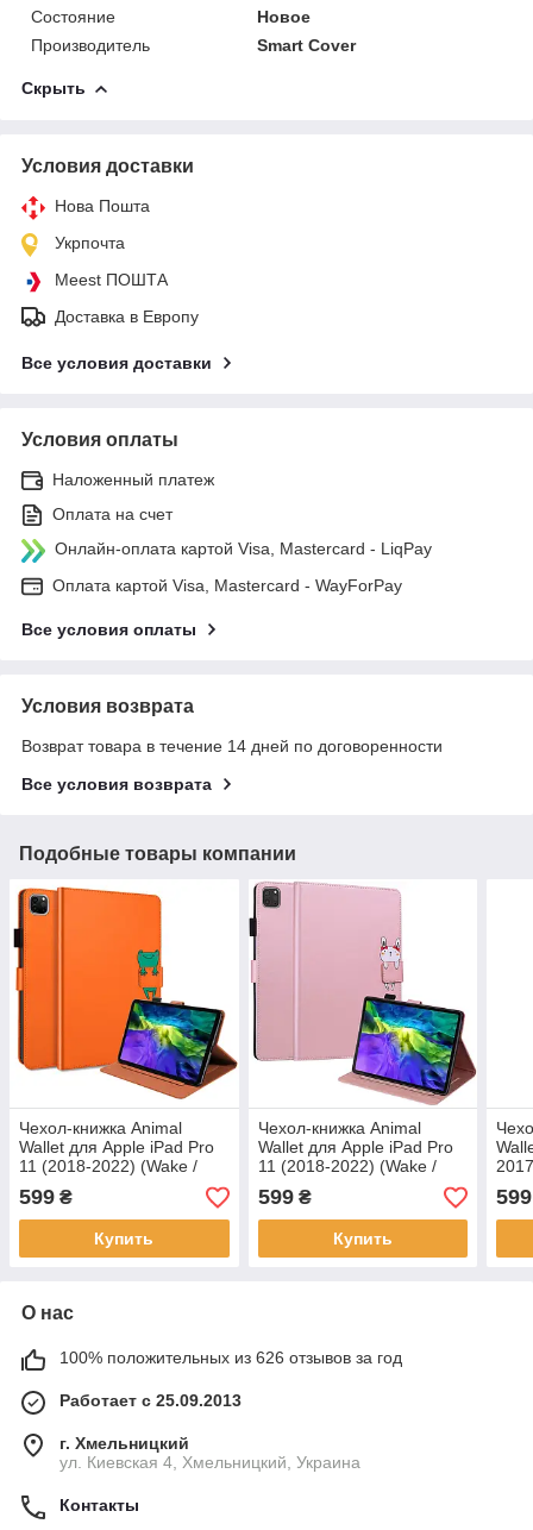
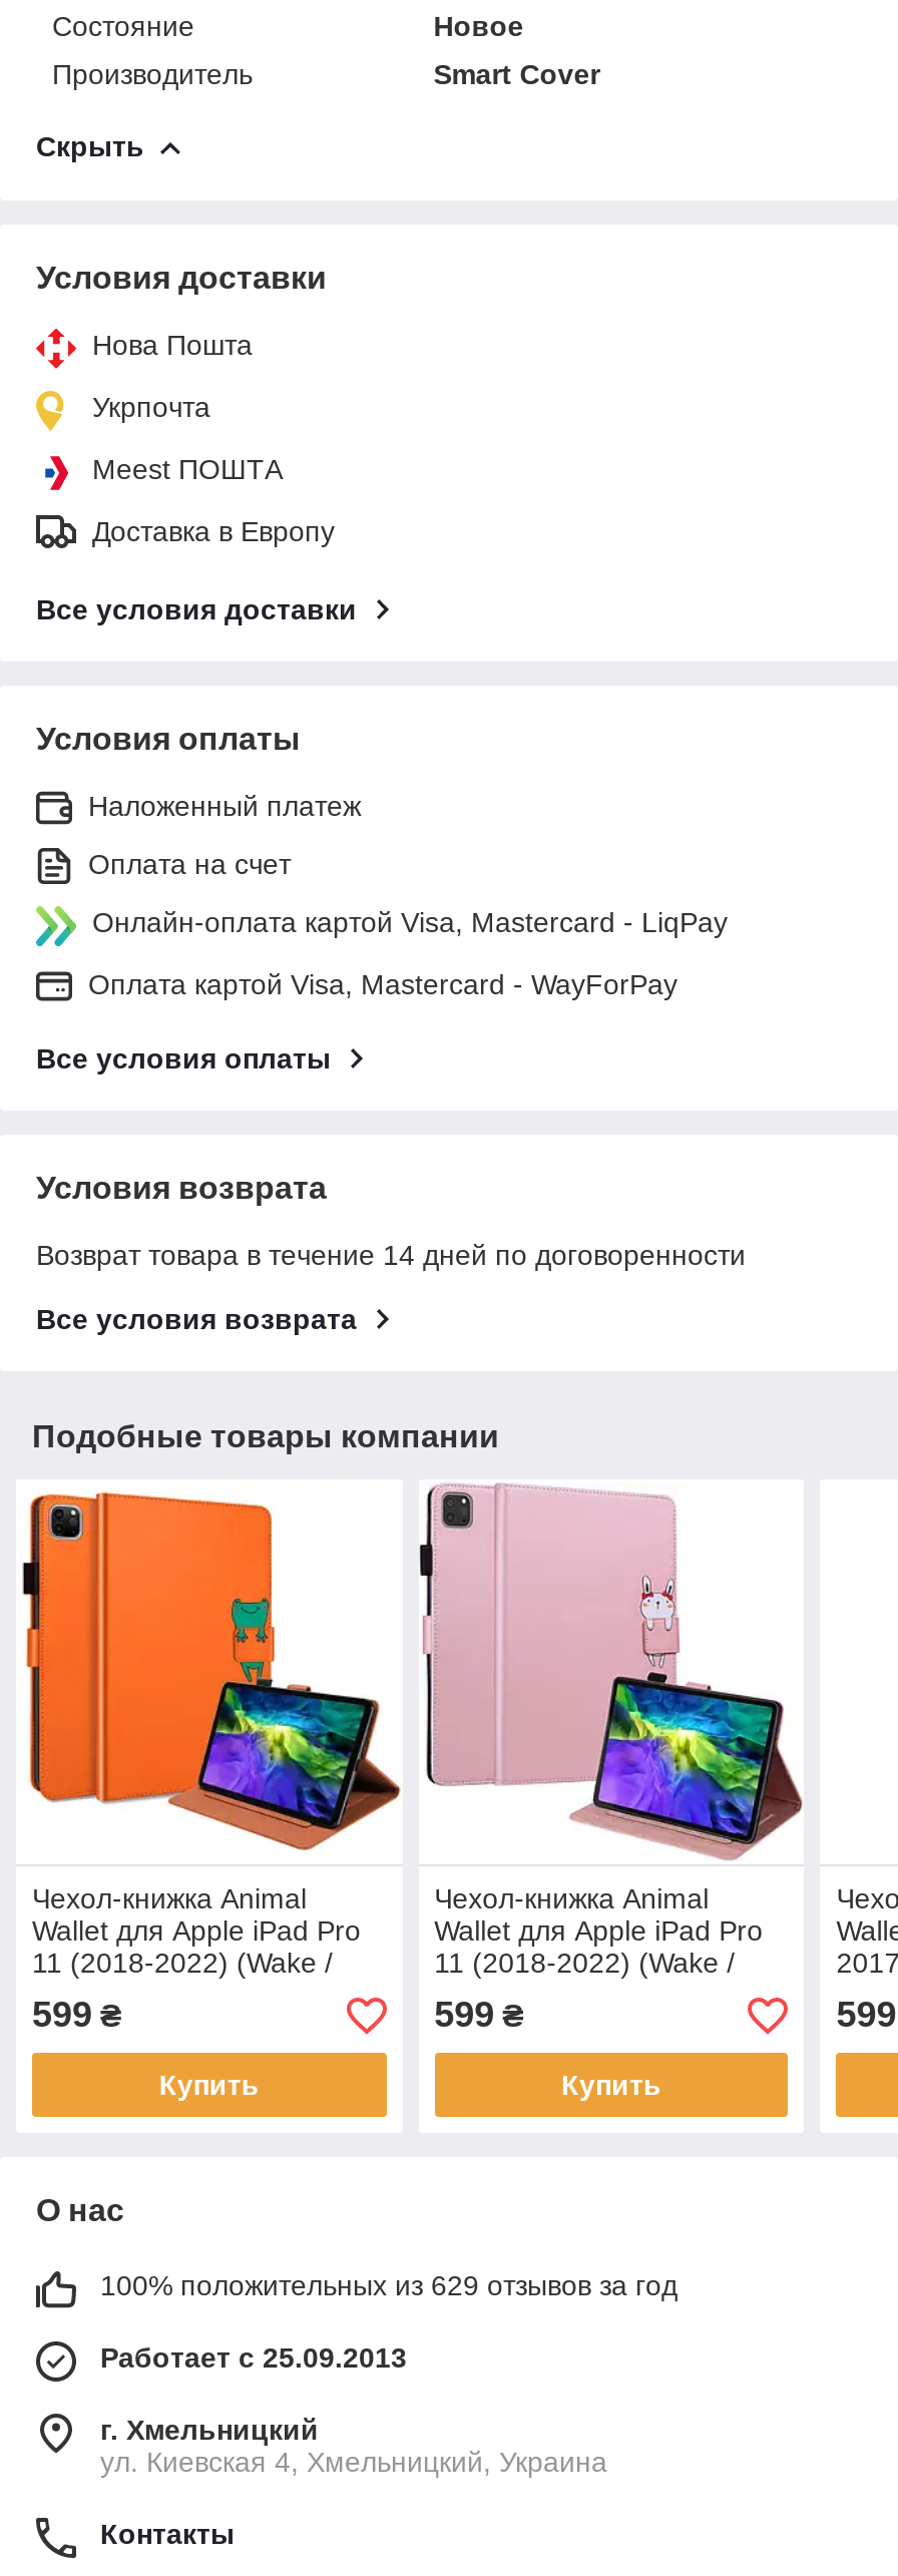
[59,1348,402,1367] 100% положительных из 626 отзывов за год -> [100,2270,678,2302] 100% положительных из 629 отзывов за год

